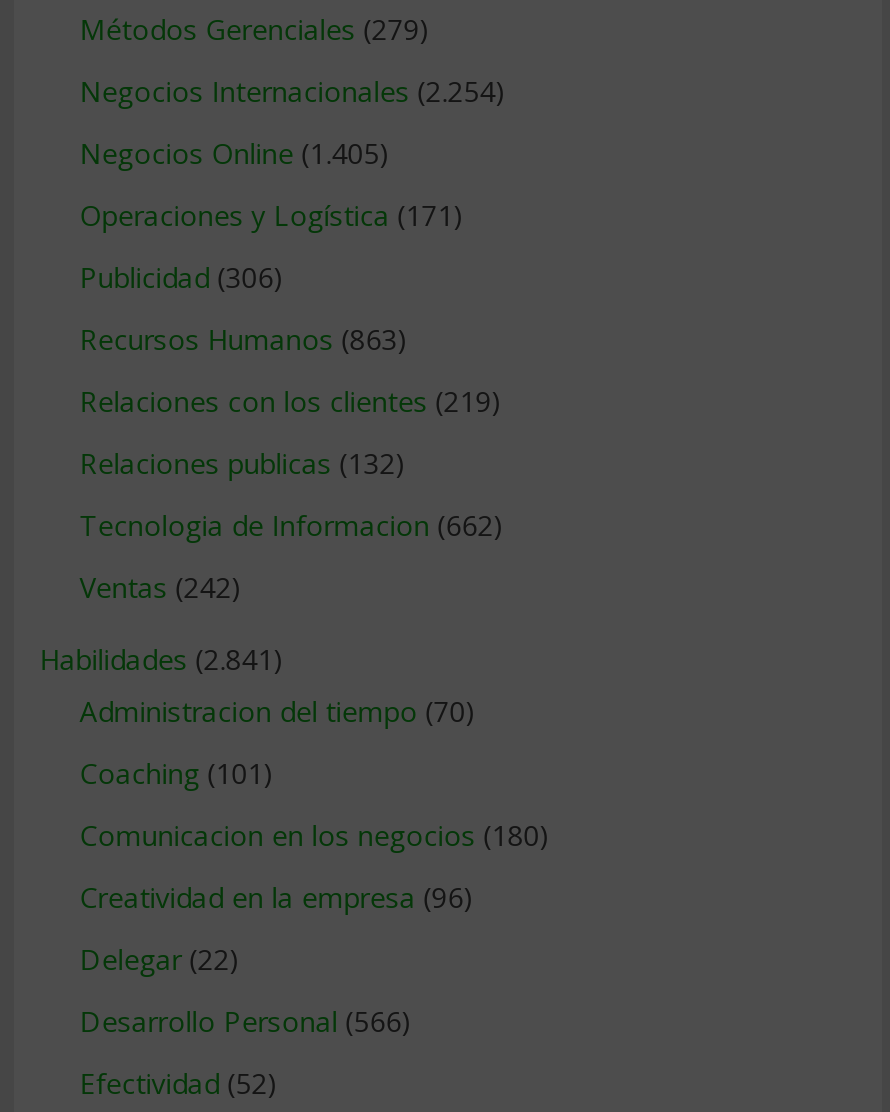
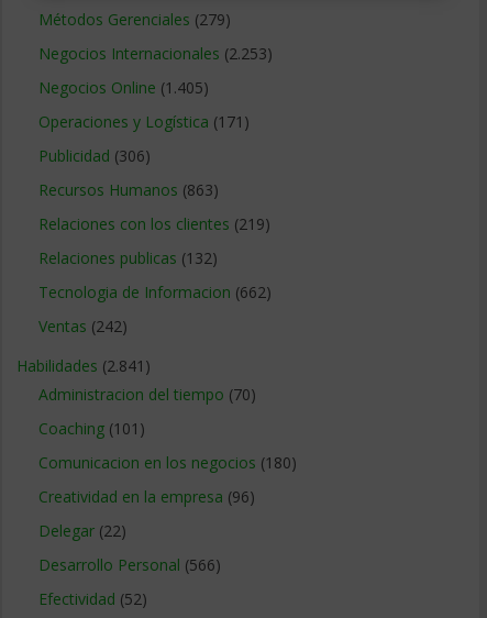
[80,72,506,110] Negocios Internacionales (2.254) -> [38,43,272,64] Negocios Internacionales (2.253)

